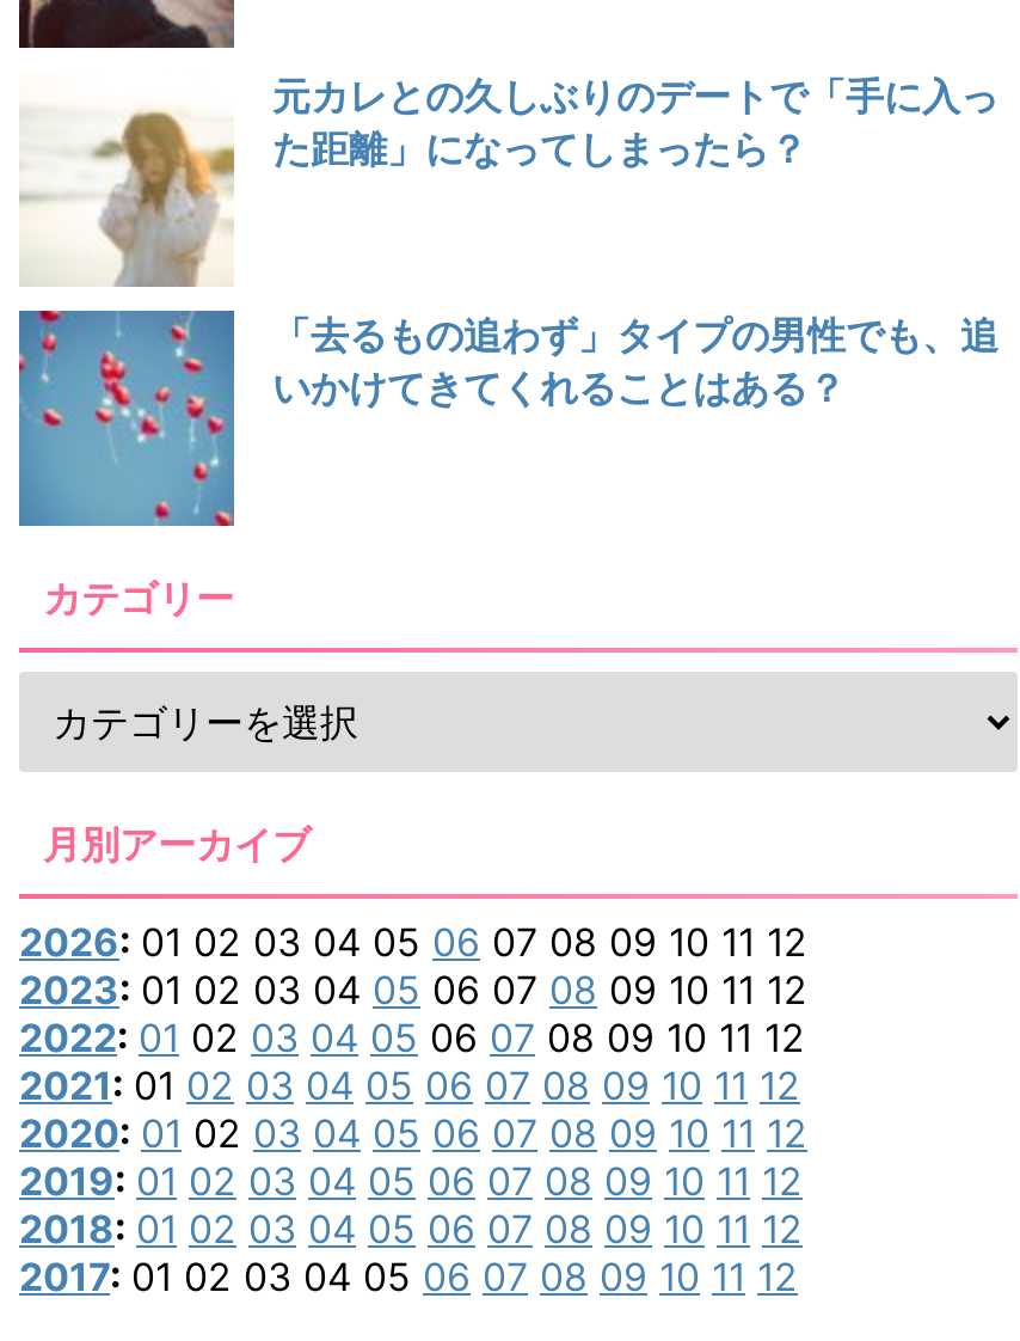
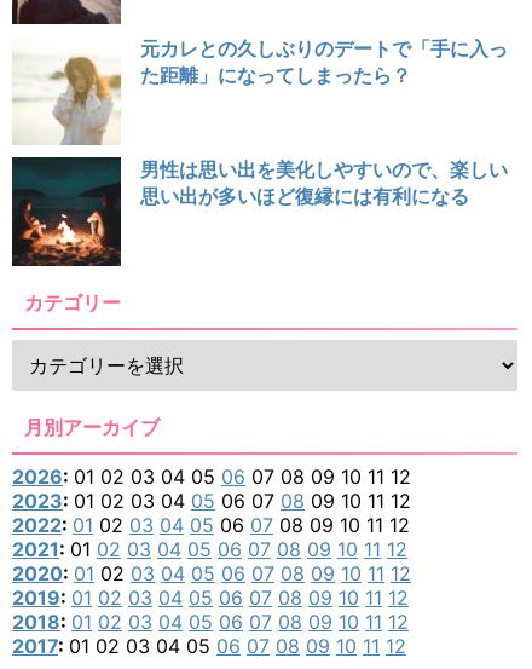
[17,308,999,528] [image] | 「去るもの追わず」タイプの男性でも、追 | いかけてきてくれることはある？ -> [11,156,508,267] [image] | 男性は思い出を美化しやすいので、楽しい | 思い出が多いほど復縁には有利になる

